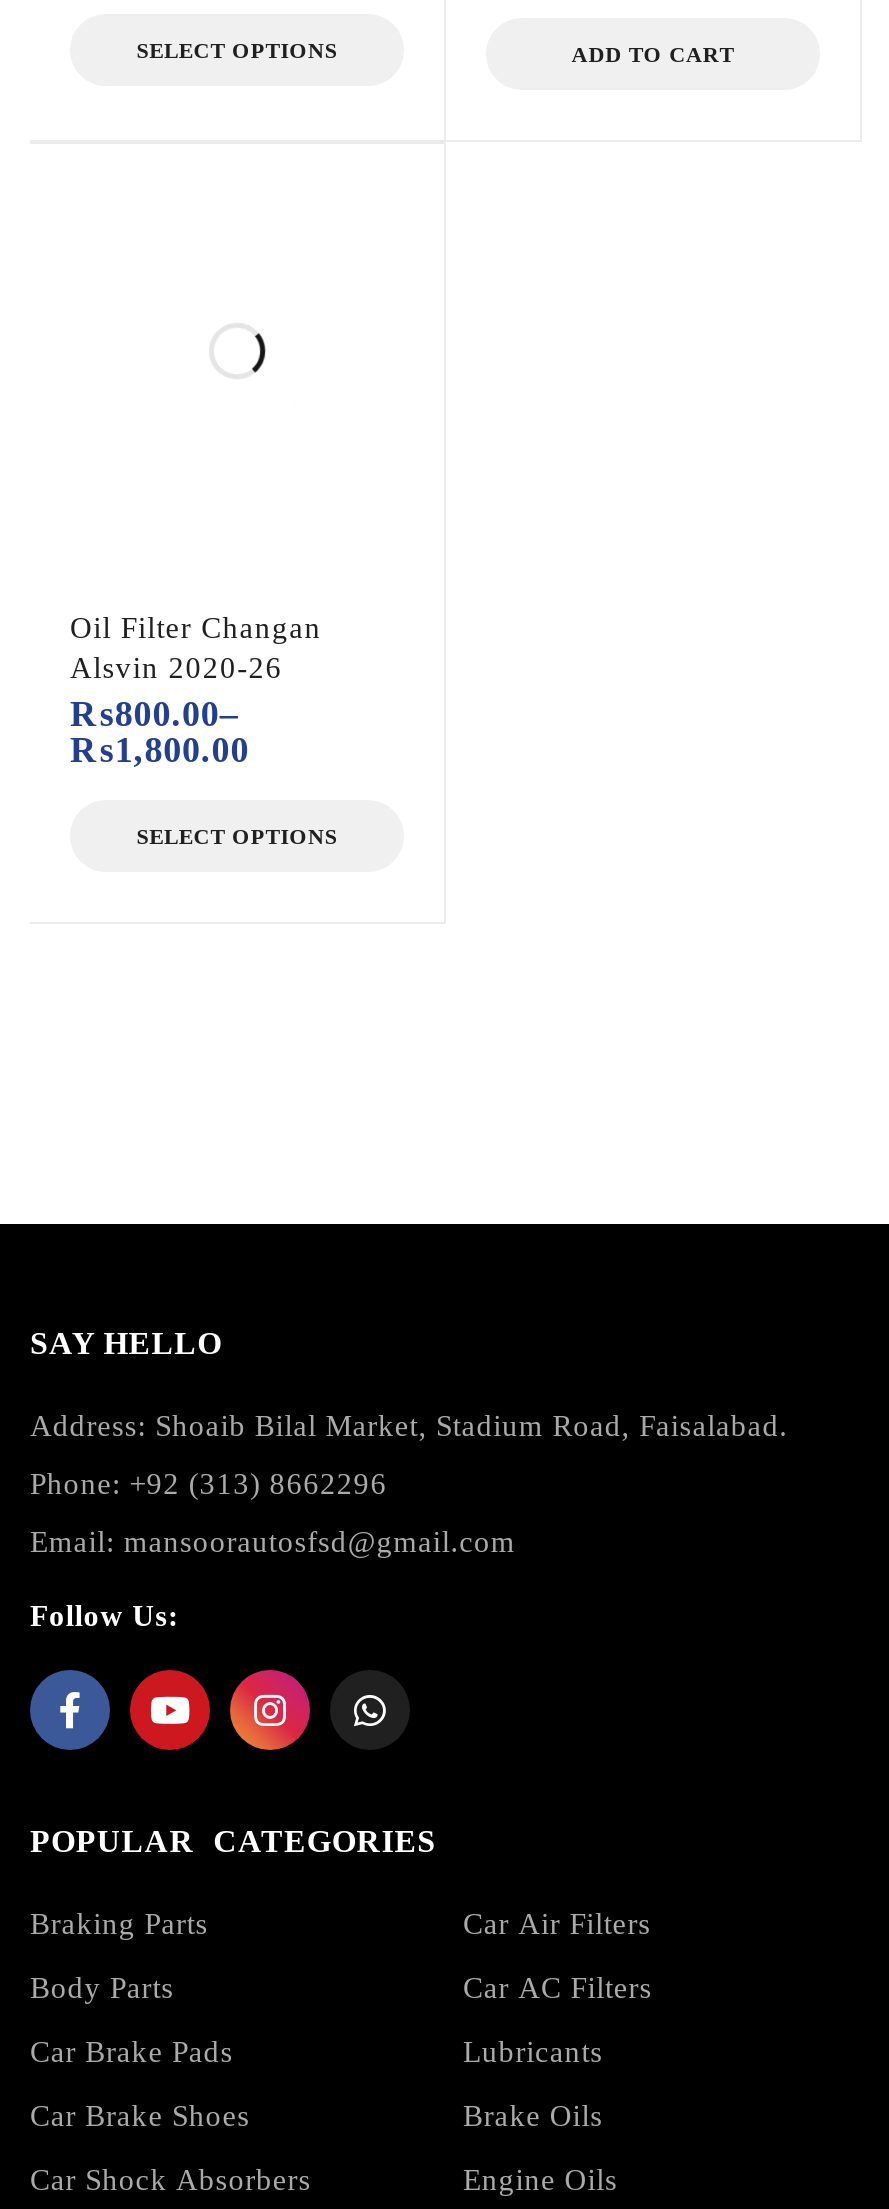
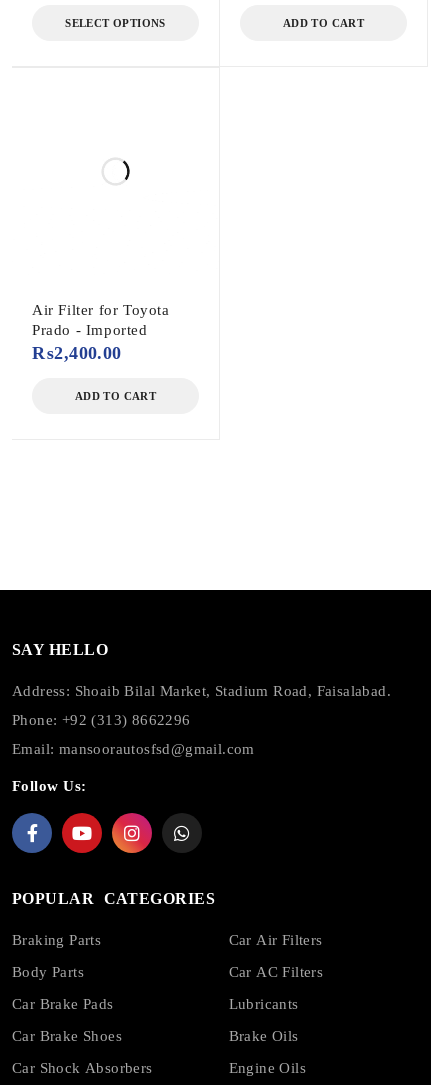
[70,612,322,770] Oil Filter Changan | Alsvin 2020-26 | ₨800.00– | ₨1,800.00 -> [32,302,170,363] Air Filter for Toyota | Prado - Imported | ₨2,400.00
[136,824,338,848] SELECT OPTIONS -> [75,390,156,402] ADD TO CART

